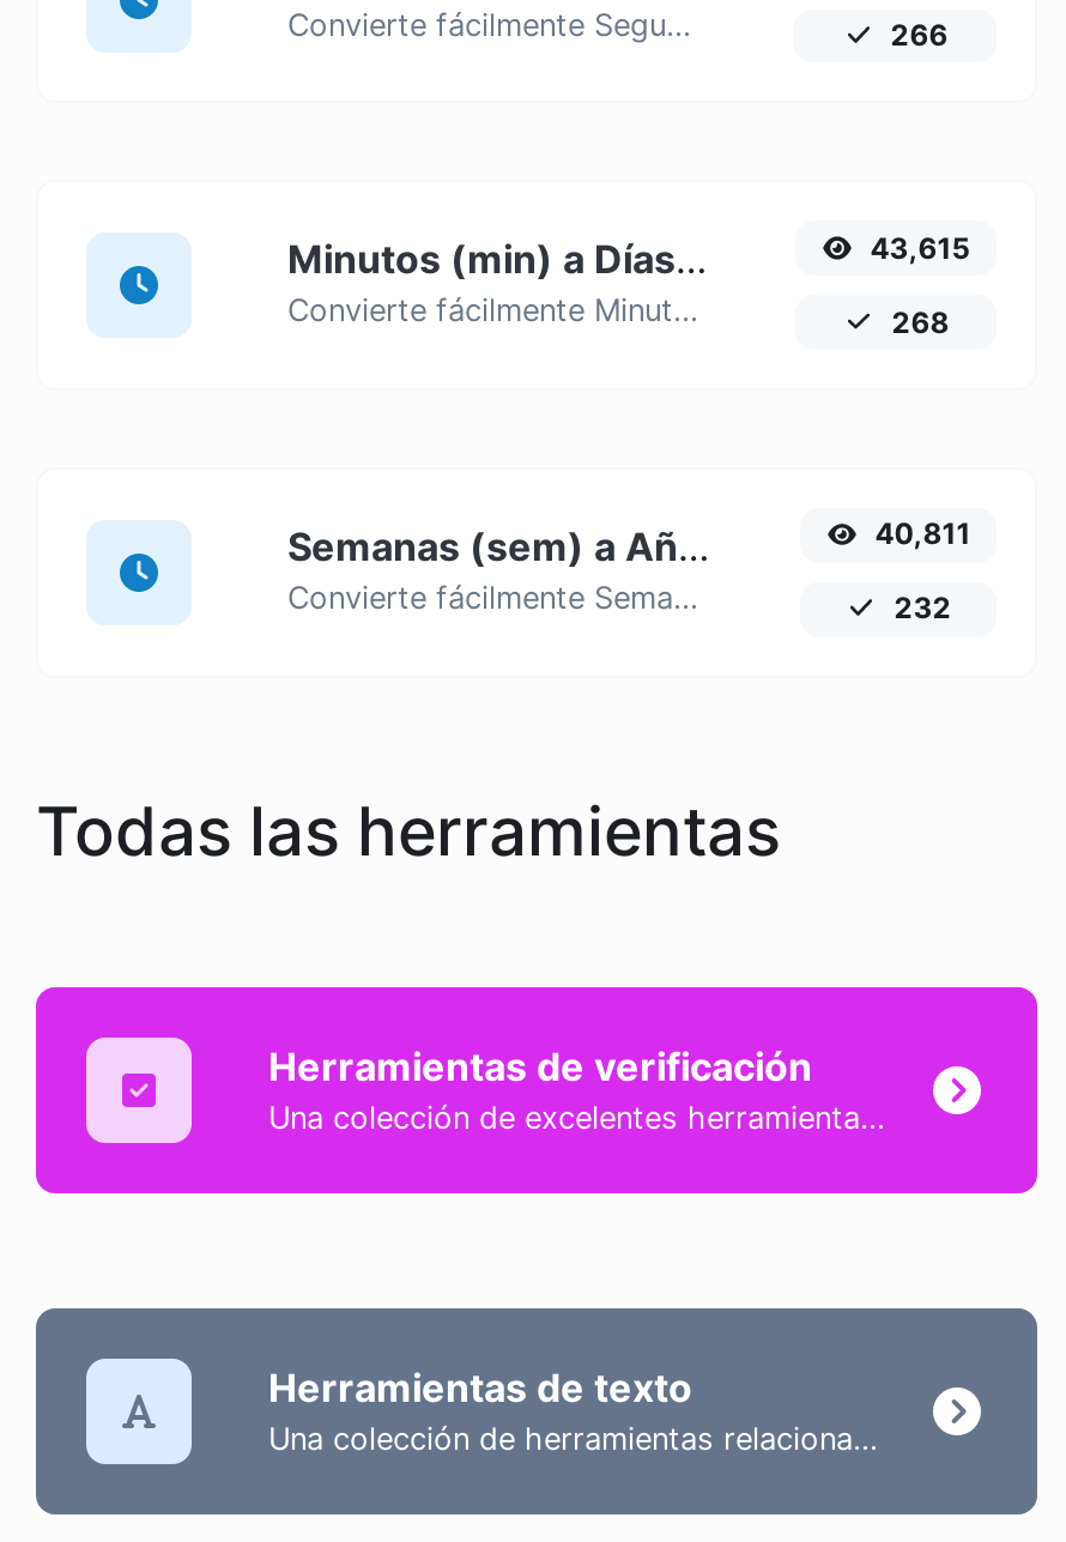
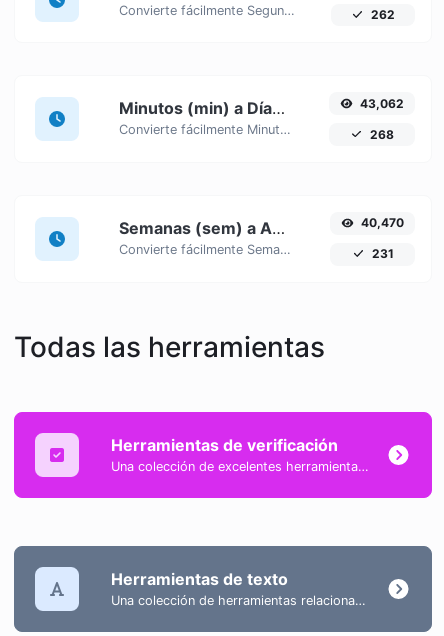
[883,17,948,53] 266 -> [368,7,395,22] 262
[863,230,971,266] 43,615 -> [357,96,404,111] 43,062
[868,516,971,552] 40,811 -> [358,215,404,230] 40,470
[887,590,951,626] 232 -> [369,246,394,261] 231

